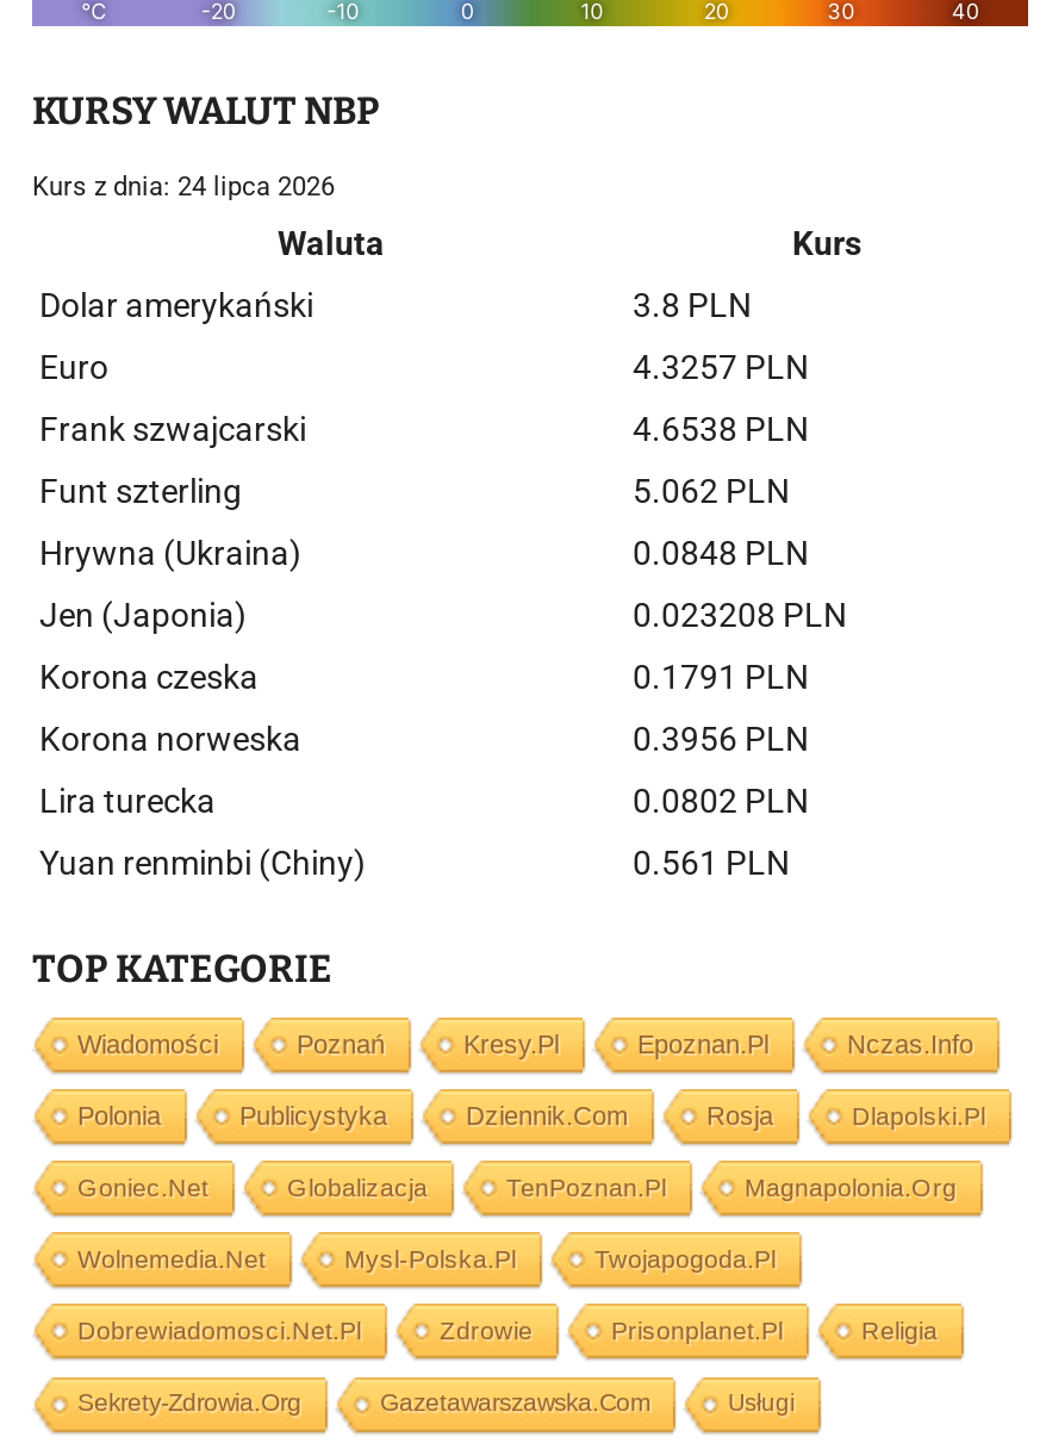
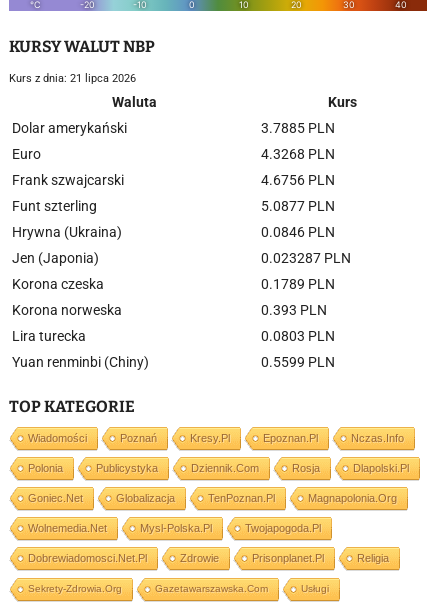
[32,172,335,203] Kurs z dnia: 24 lipca 2026 -> [9,72,136,85] Kurs z dnia: 21 lipca 2026
[633,286,752,324] 3.8 PLN -> [261,120,335,136] 3.7885 PLN
[633,348,809,386] 4.3257 PLN -> [261,146,335,162] 4.3268 PLN
[633,410,809,448] 4.6538 PLN -> [261,172,335,188] 4.6756 PLN
[633,472,790,510] 5.062 PLN -> [261,198,335,214] 5.0877 PLN
[633,534,809,572] 0.0848 PLN -> [261,224,335,240] 0.0846 PLN
[633,596,847,634] 0.023208 PLN -> [261,250,351,266] 0.023287 PLN
[633,658,809,696] 0.1791 PLN -> [261,276,335,292] 0.1789 PLN
[633,720,809,758] 0.3956 PLN -> [261,302,327,318] 0.393 PLN
[633,782,809,820] 0.0802 PLN -> [261,328,335,344] 0.0803 PLN
[633,844,790,882] 0.561 PLN -> [261,354,335,370] 0.5599 PLN

